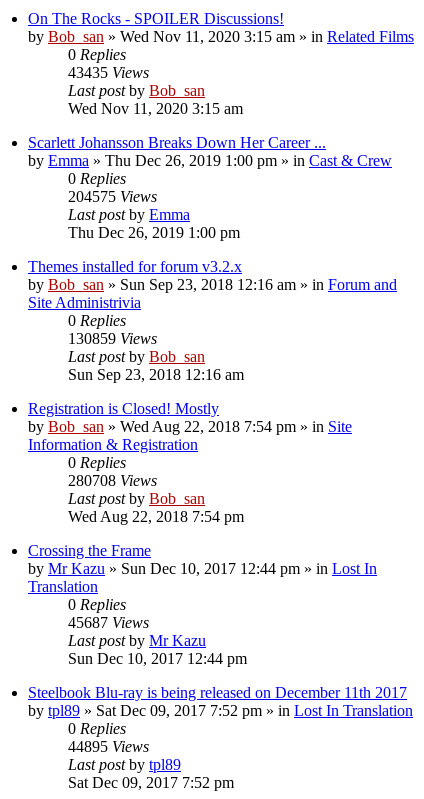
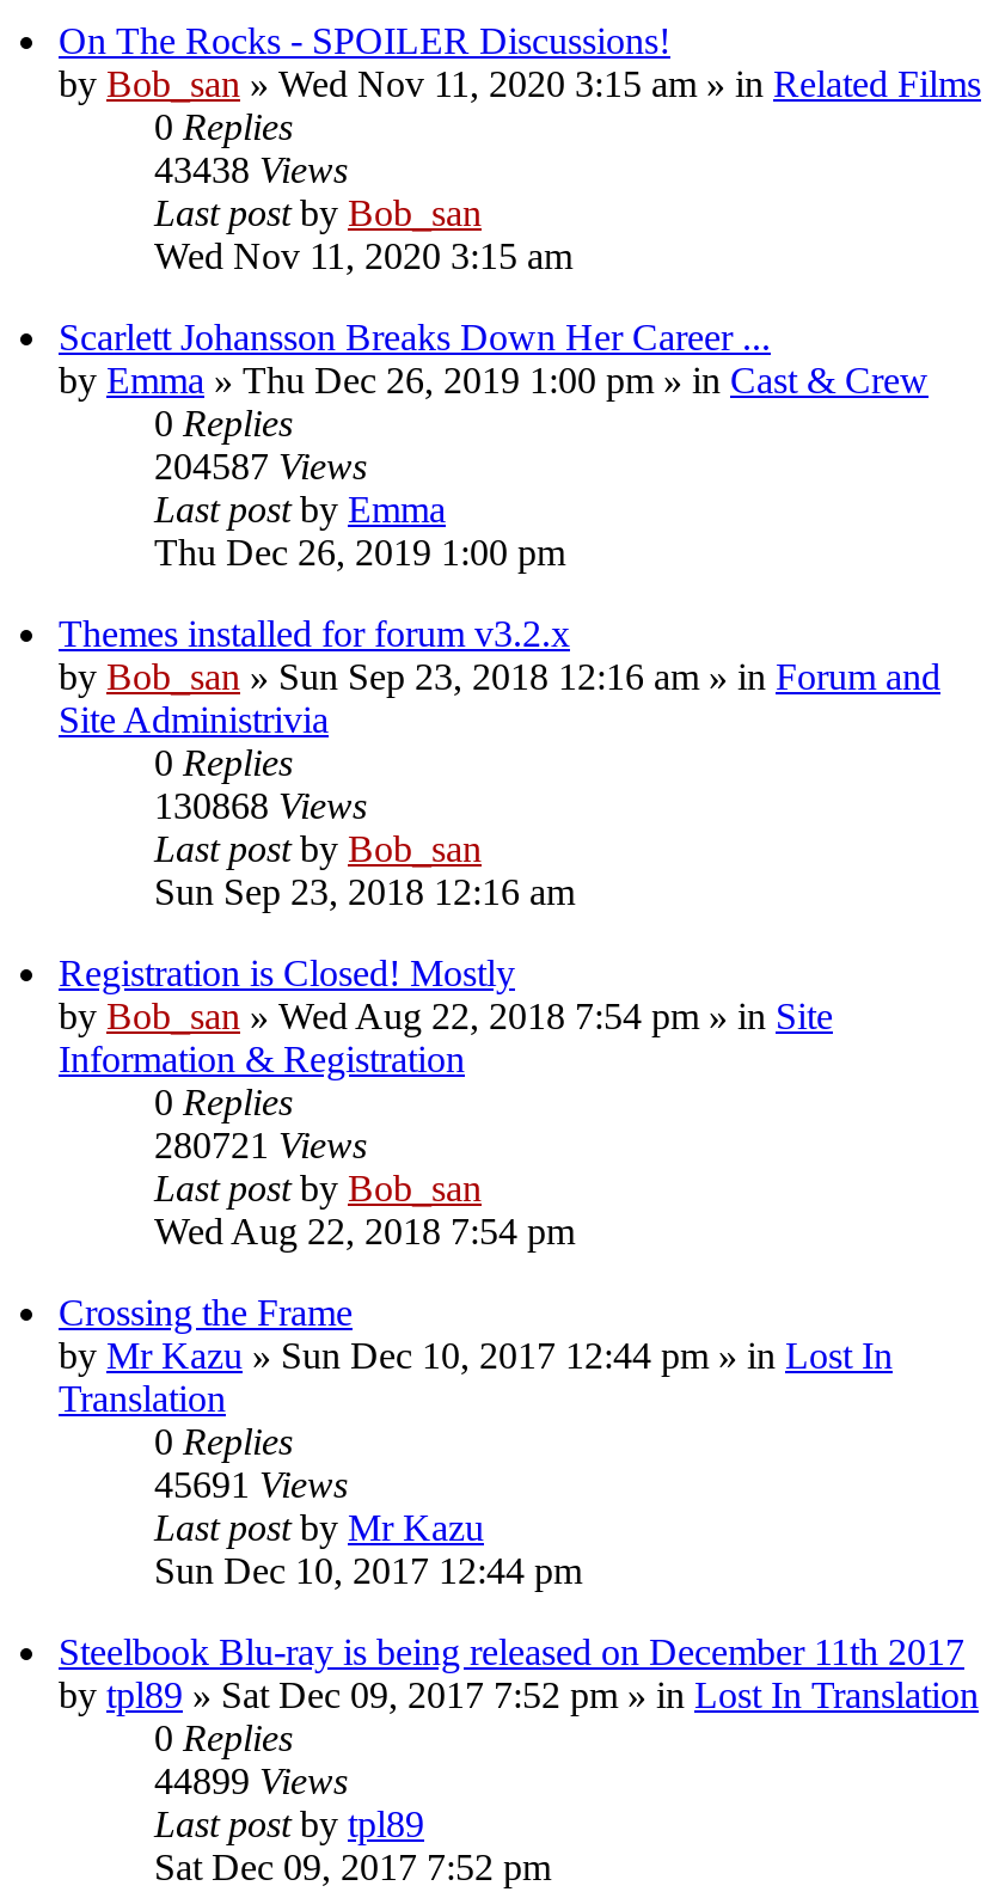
[68,64,149,81] 43435 Views -> [154,149,348,190] 43438 Views
[68,188,157,205] 204575 Views -> [154,446,367,486] 204587 Views
[68,330,157,347] 130859 Views -> [154,785,367,826] 130868 Views
[68,472,157,489] 280708 Views -> [154,1124,367,1165] 280721 Views
[68,614,149,631] 45687 Views -> [154,1464,348,1505] 45691 Views
[68,738,149,755] 44895 Views -> [154,1760,348,1801] 44899 Views

